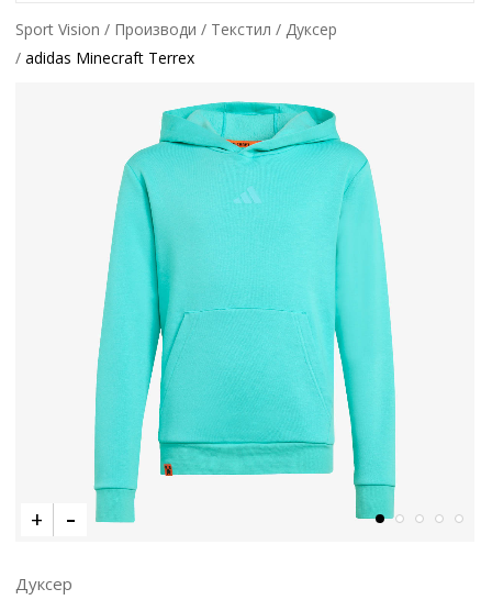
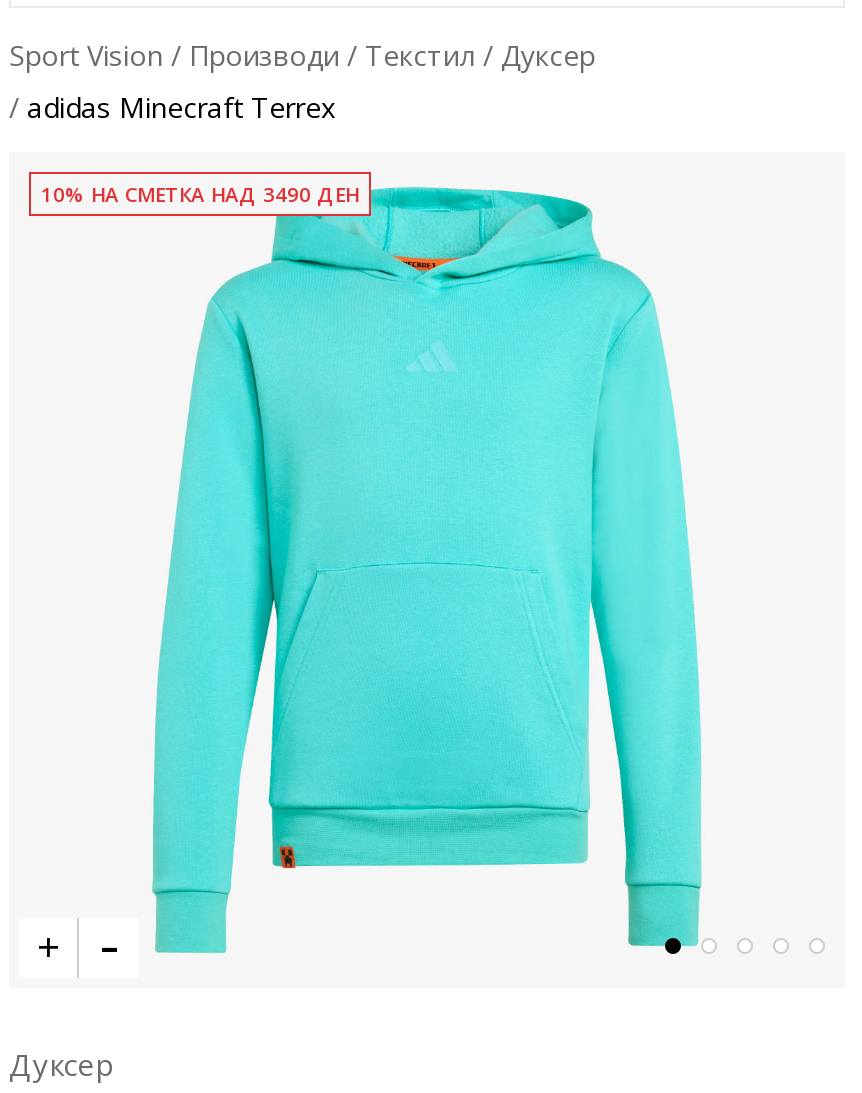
none -> [41,180,359,208] 10% НА СМЕТКА НАД 3490 ДЕН

